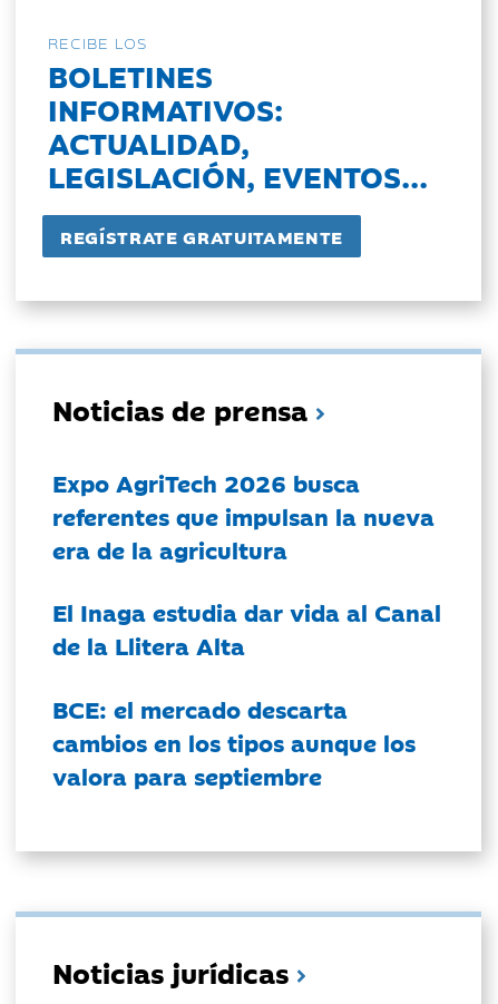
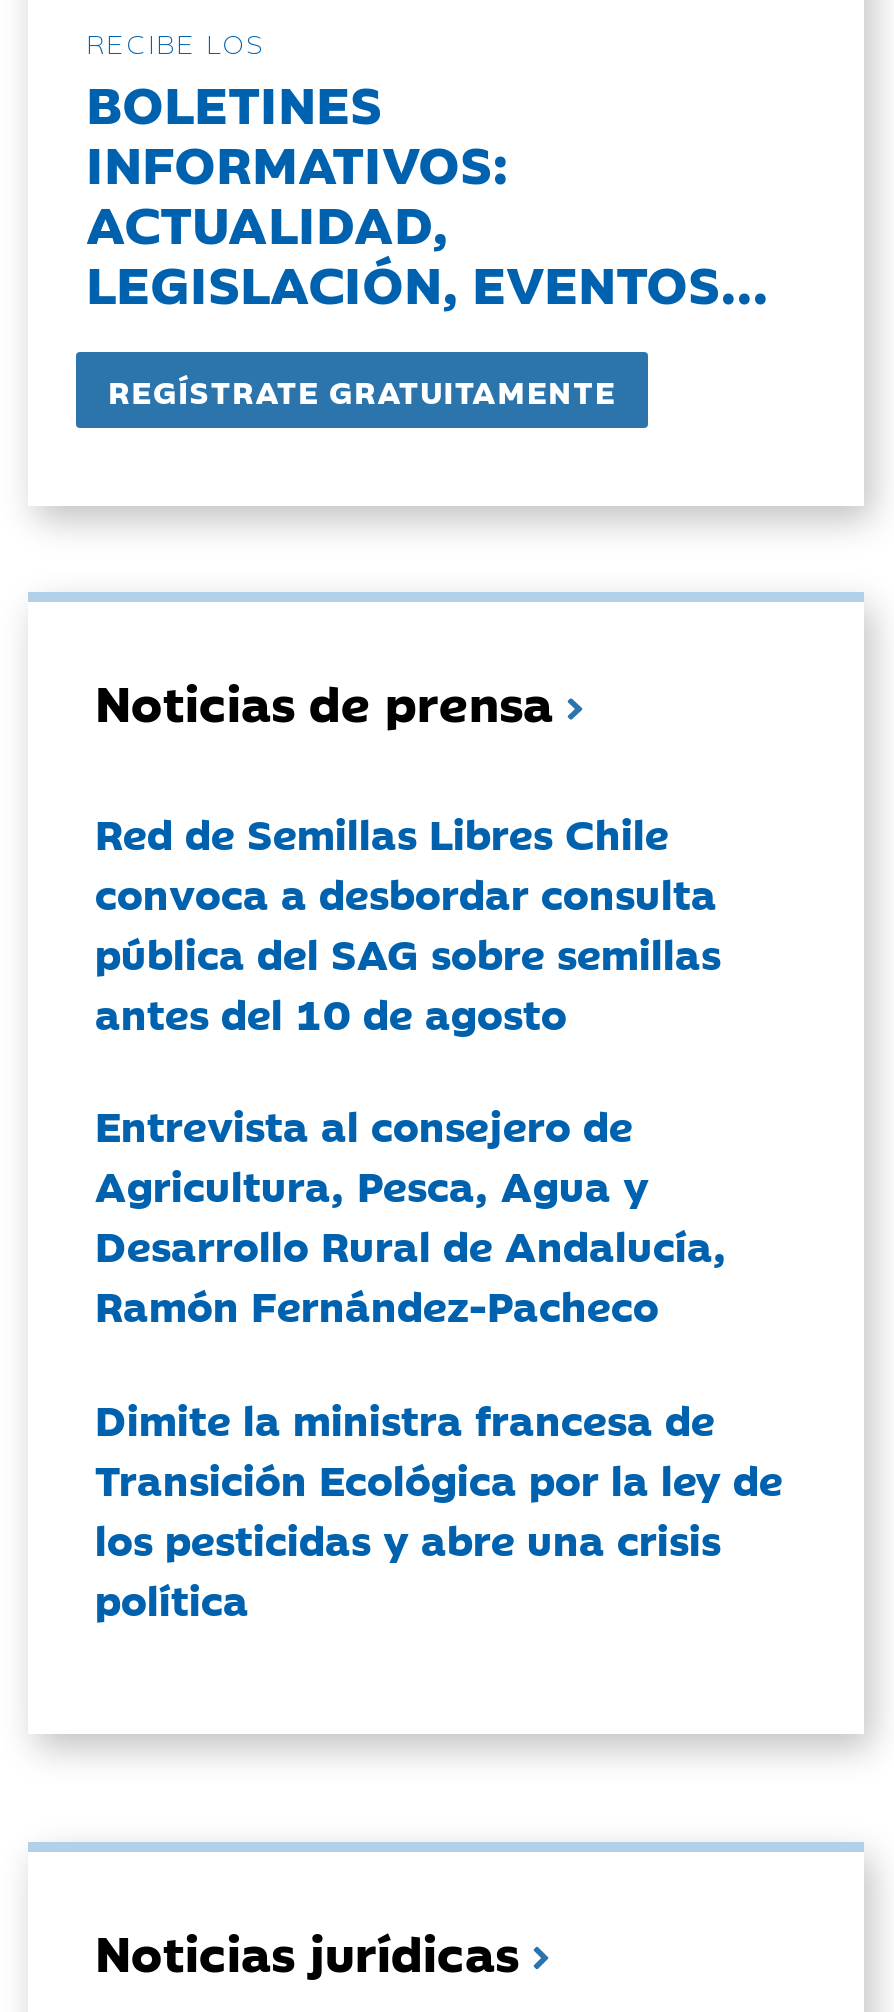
[53,465,435,566] Expo AgriTech 2026 busca | referentes que impulsan la nueva | era de la agricultura -> [95,801,721,1041] Red de Semillas Libres Chile | convoca a desbordar consulta | pública del SAG sobre semillas | antes del 10 de agosto
[53,595,442,662] El Inaga estudia dar vida al Canal | de la Llitera Alta -> [95,1094,727,1334] Entrevista al consejero de | Agricultura, Pesca, Agua y | Desarrollo Rural de Andalucía, | Ramón Fernández-Pacheco
[53,692,416,792] BCE: el mercado descarta | cambios en los tipos aunque los | valora para septiembre -> [95,1388,783,1628] Dimite la ministra francesa de | Transición Ecológica por la ley de | los pesticidas y abre una crisis | política

